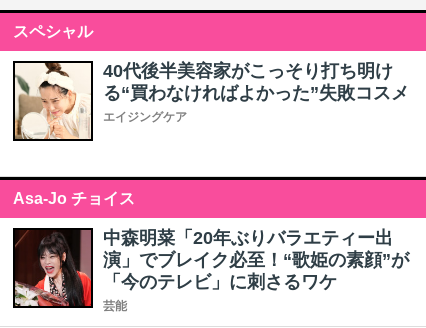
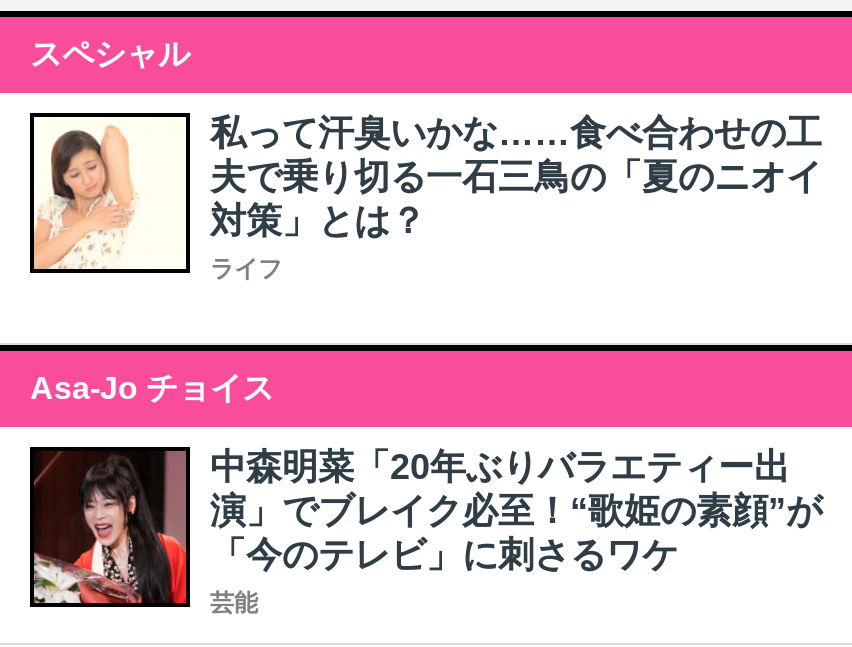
[15,61,409,140] [image] | 40代後半美容家がこっそり打ち明け | る“買わなければよかった”失敗コスメ | エイジングケア -> [36,113,822,283] [image] | 私って汗臭いかな……食べ合わせの工 | 夫で乗り切る一石三鳥の「夏のニオイ | 対策」とは？ | ライフ

